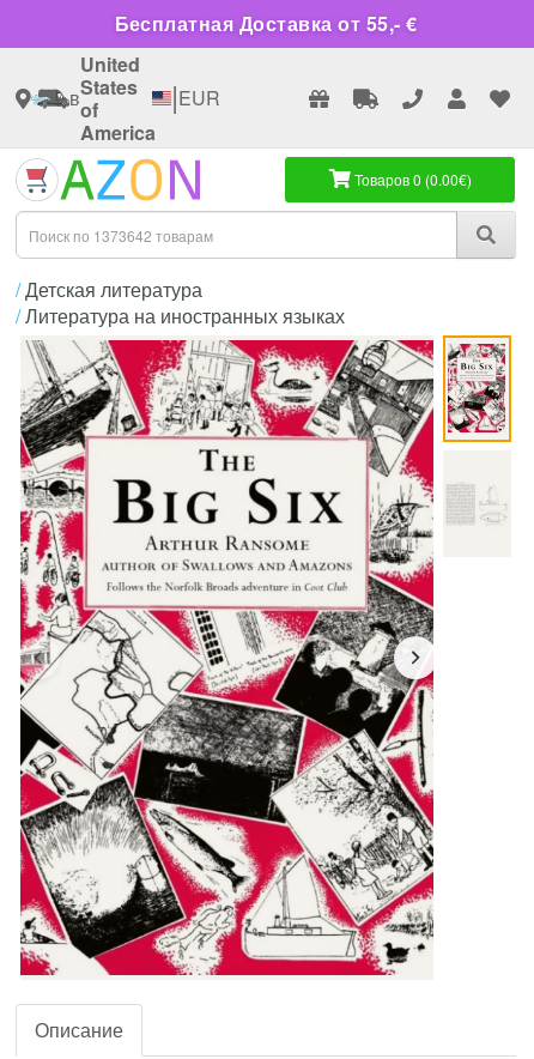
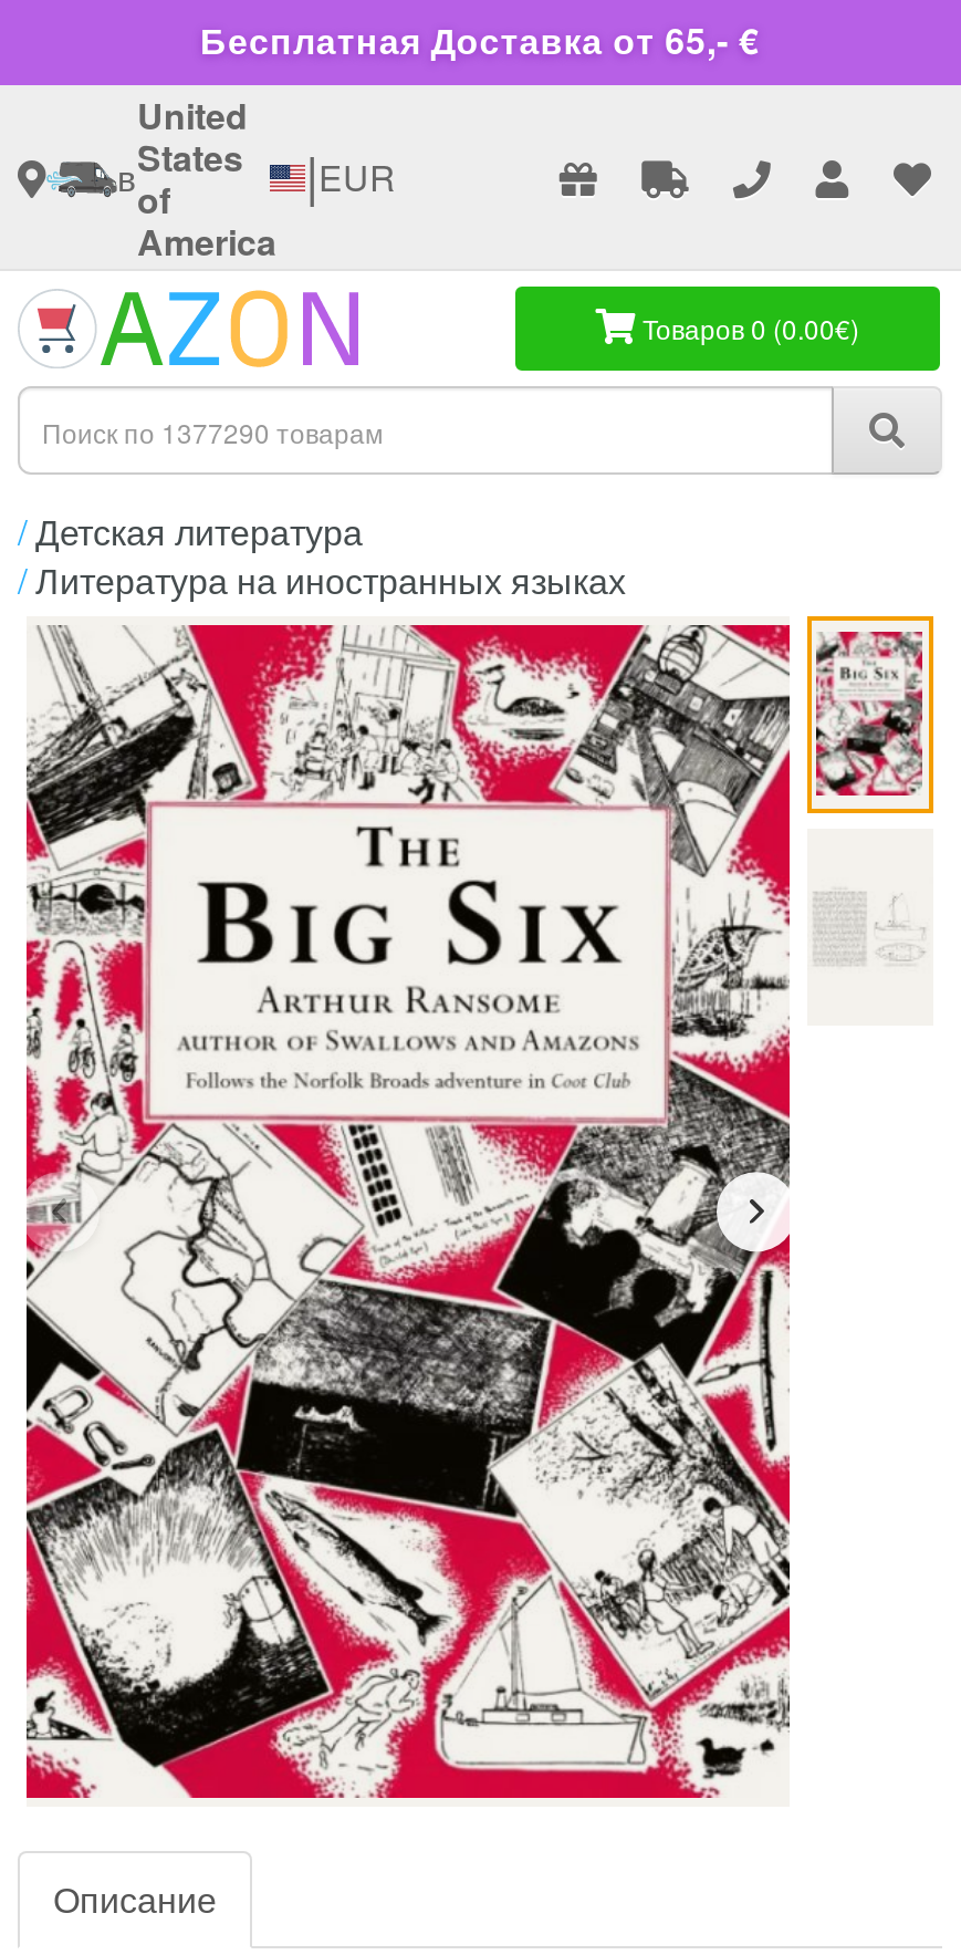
[114,10,417,37] Бесплатная Доставка от 55,- € -> [200,14,760,65] Бесплатная Доставка от 65,- €

